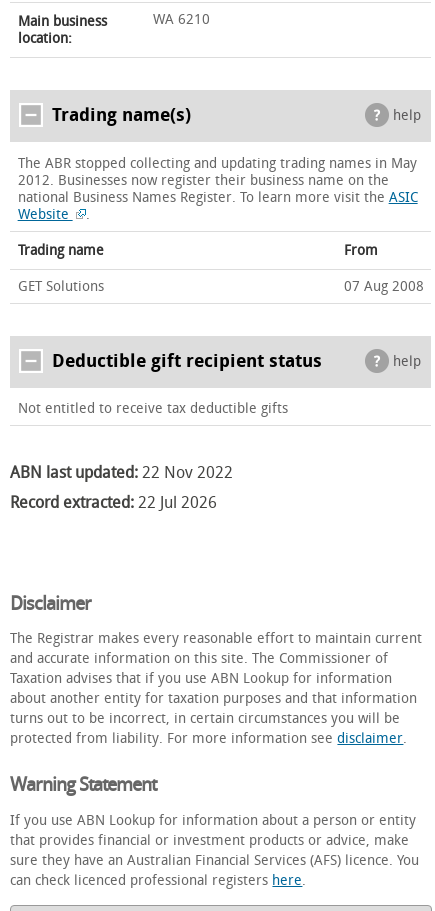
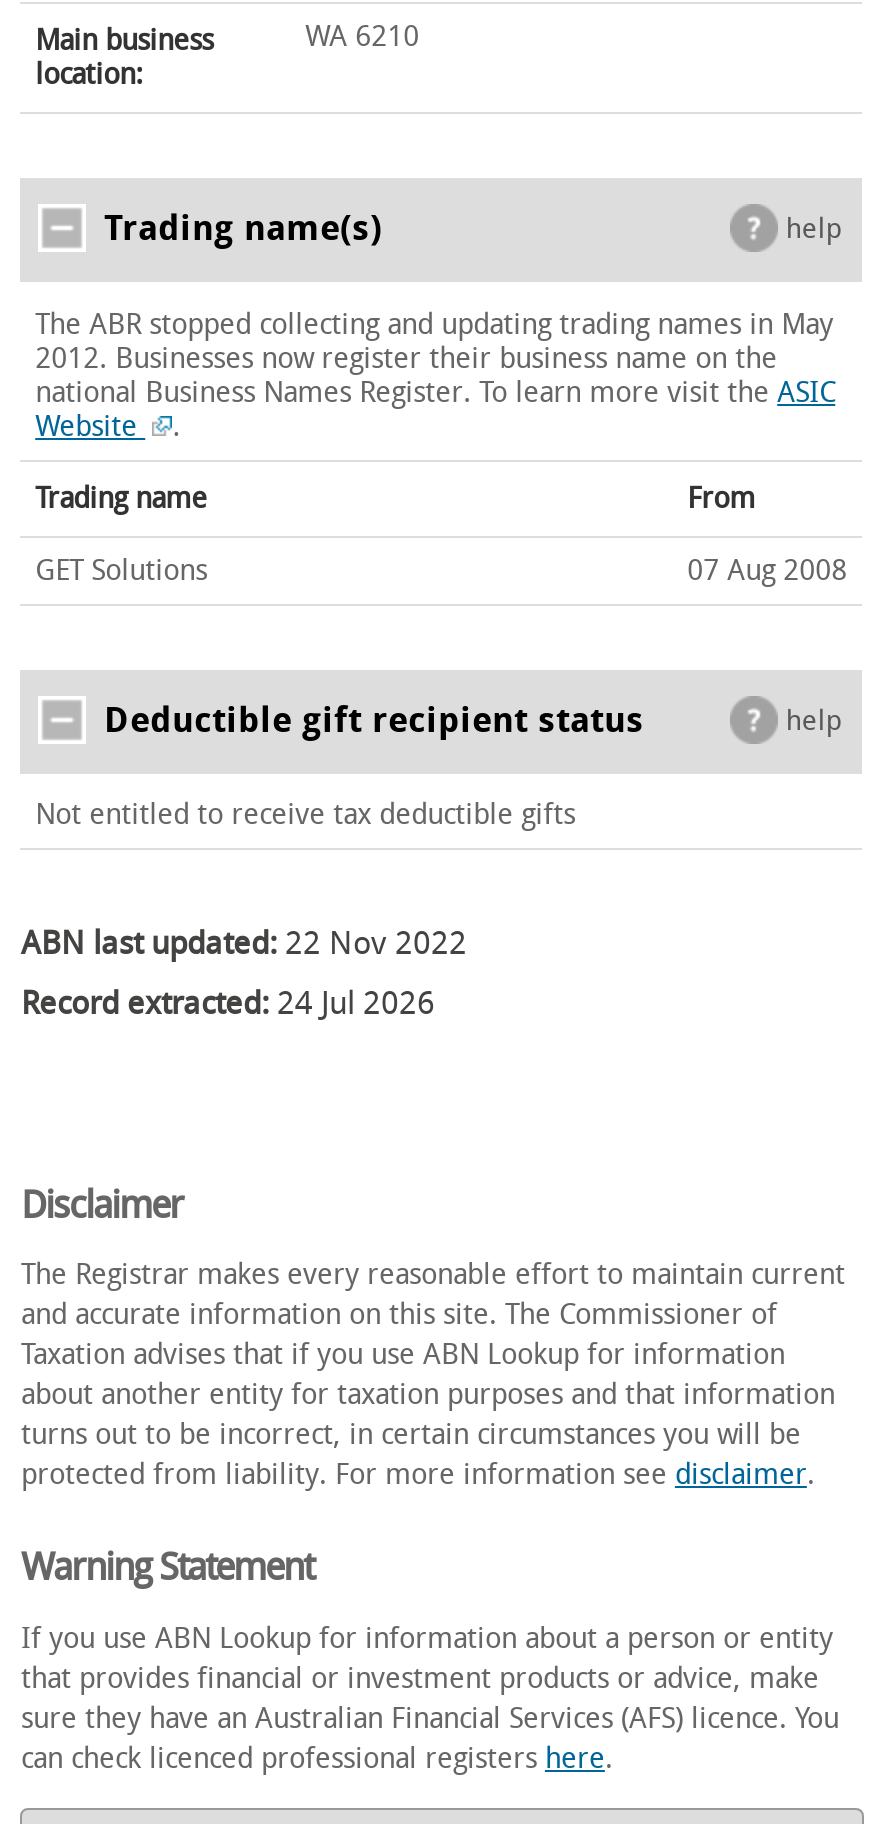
[10,493,217,512] Record extracted: 22 Jul 2026 -> [21,985,435,1023] Record extracted: 24 Jul 2026

